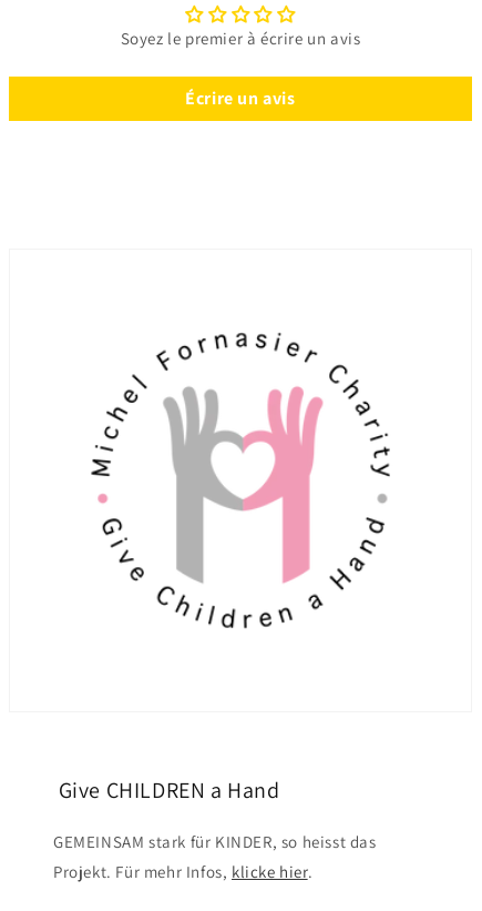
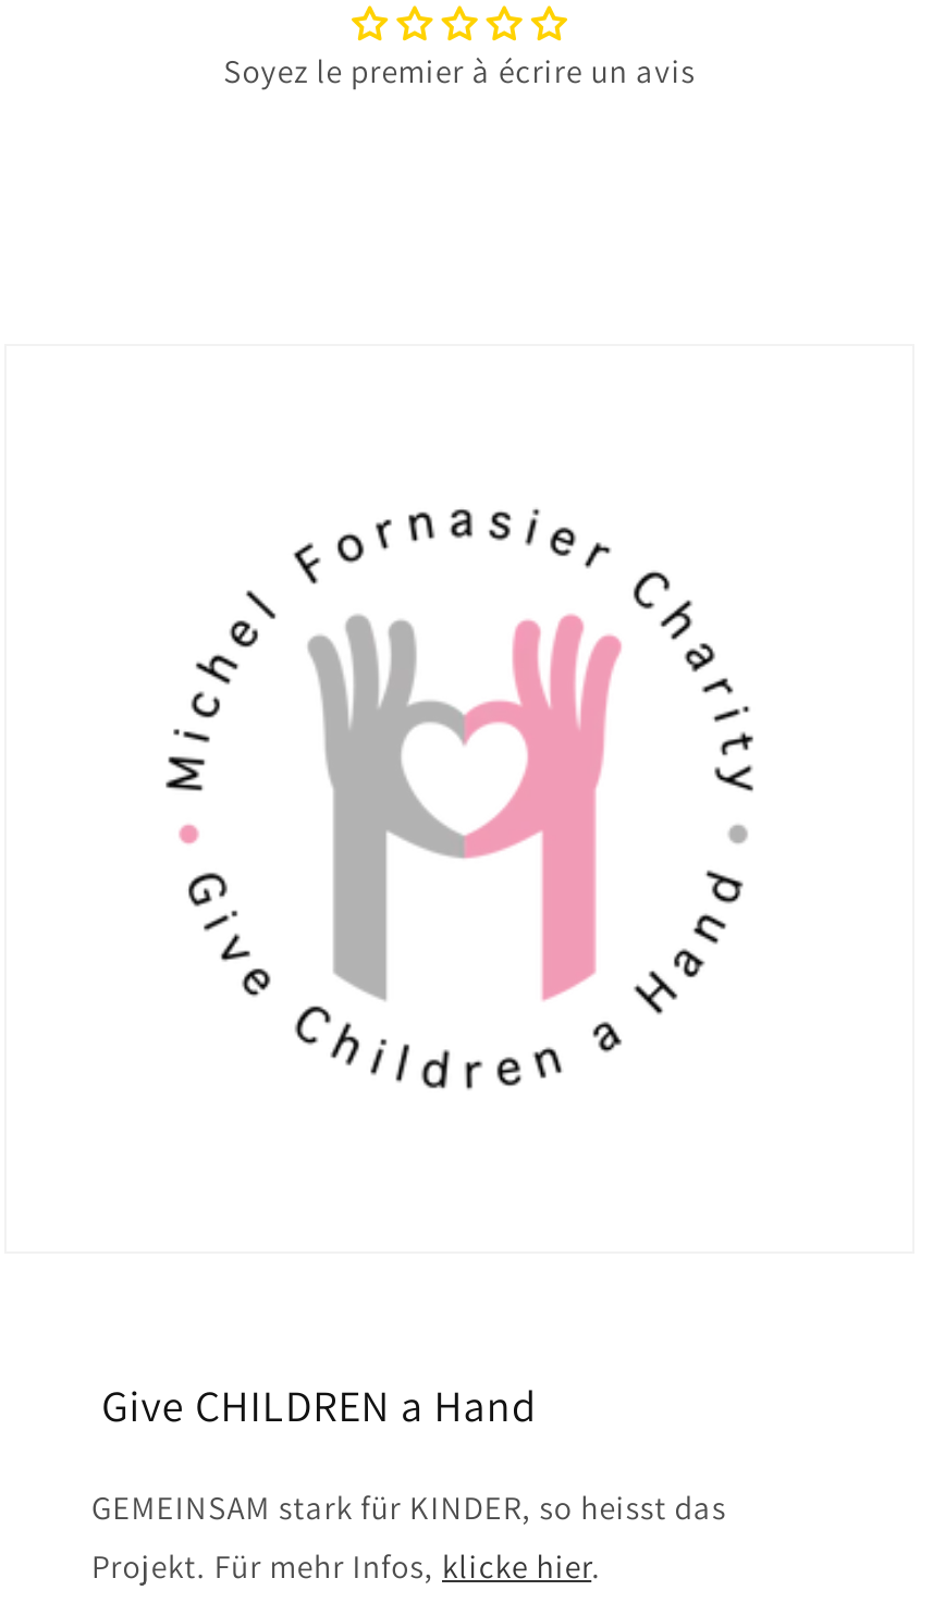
[185,87,296,110] Écrire un avis -> none

